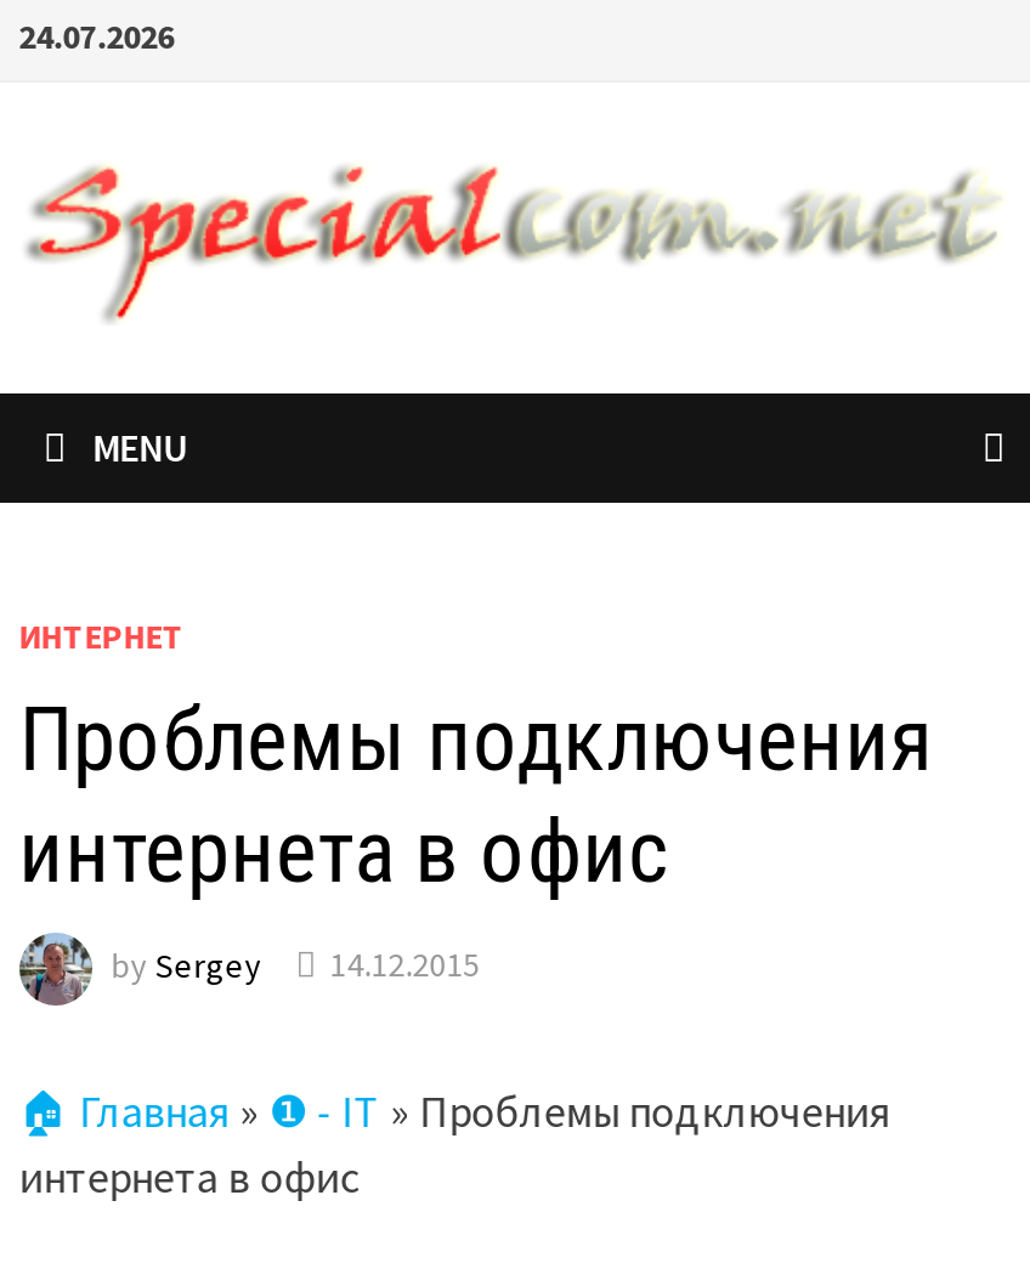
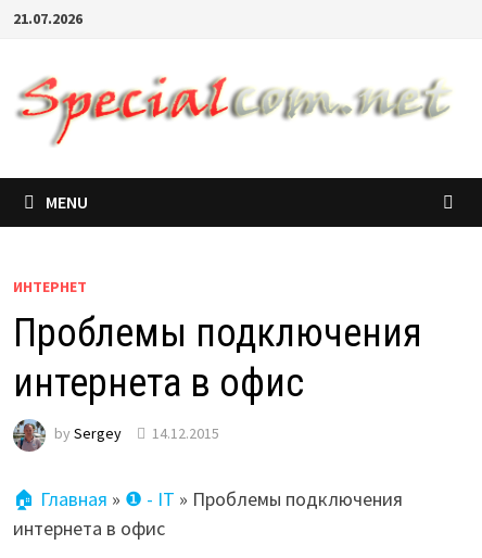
[19,15,174,58] 24.07.2026 -> [13,9,82,28] 21.07.2026

